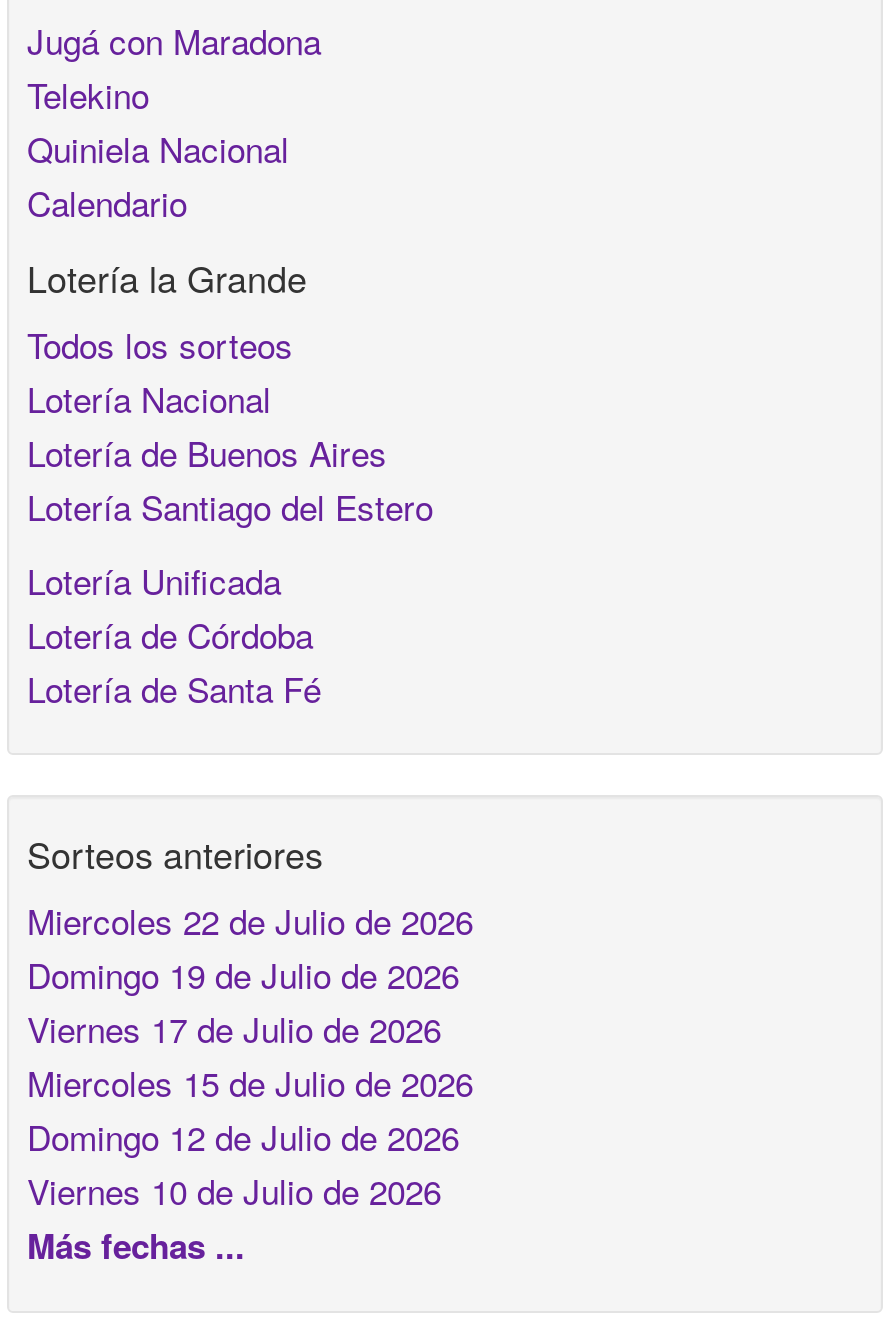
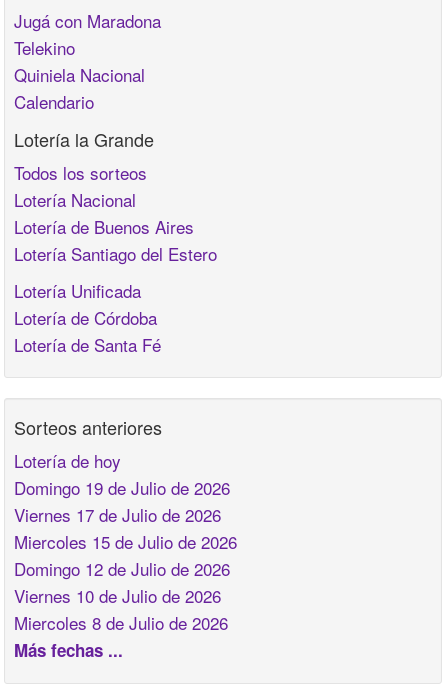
[27,895,473,945] Miercoles 22 de Julio de 2026 -> [14,448,121,473] Lotería de hoy
none -> [14,610,228,635] Miercoles 8 de Julio de 2026

